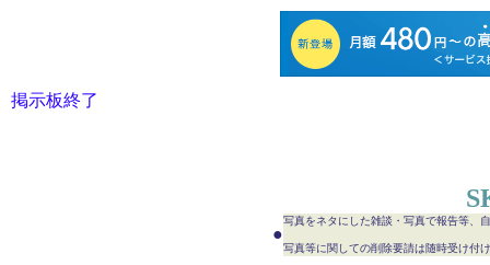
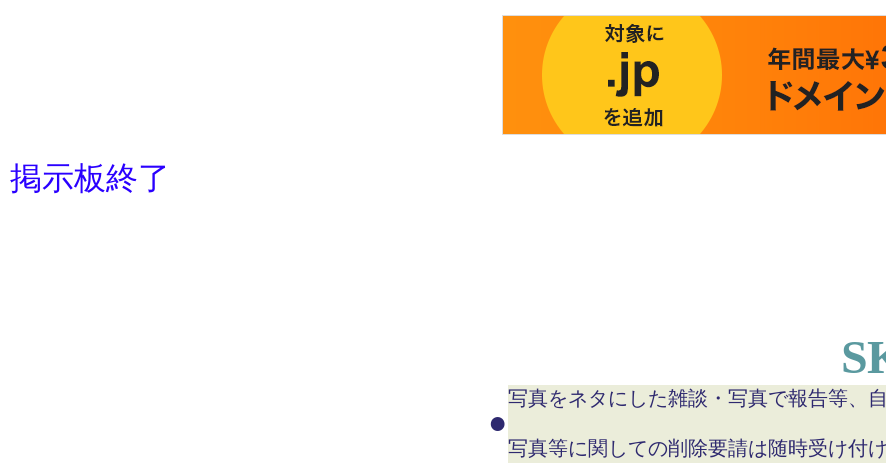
[279,10,487,78] [image] -> [500,13,880,137] [image]

